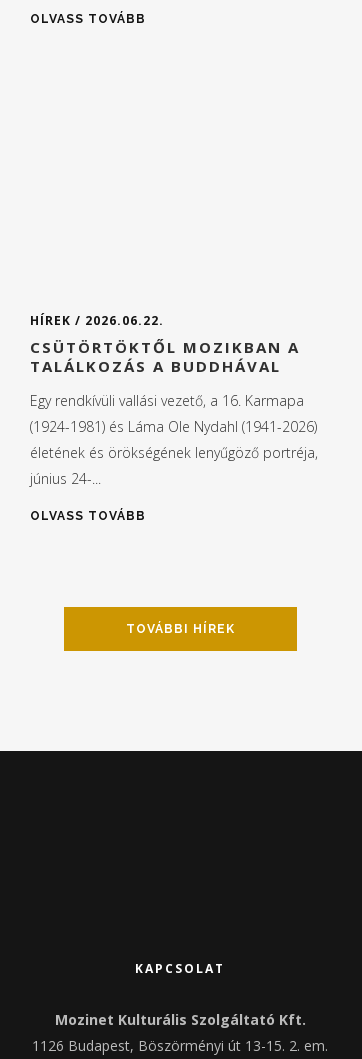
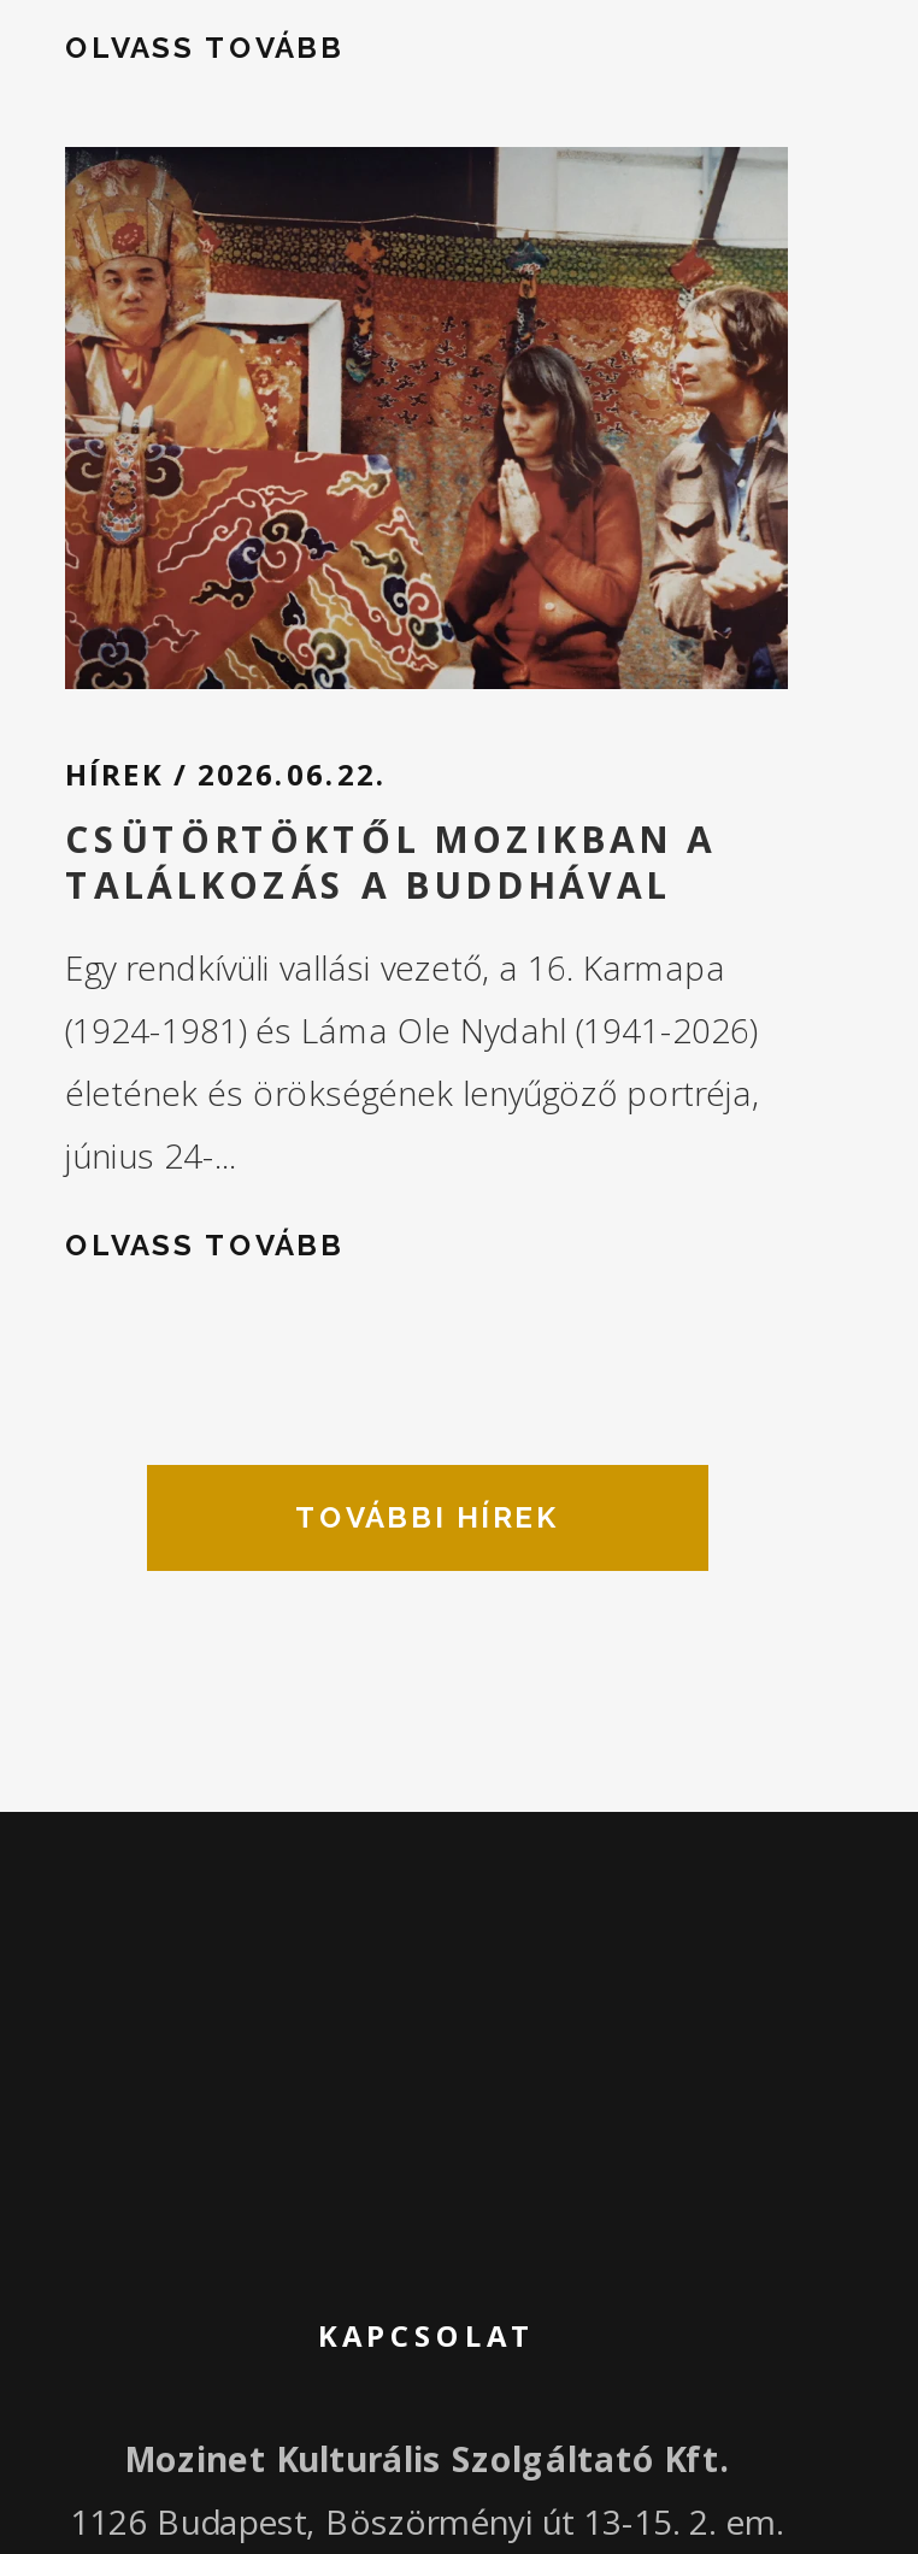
none -> [63,145,790,692] [image]

